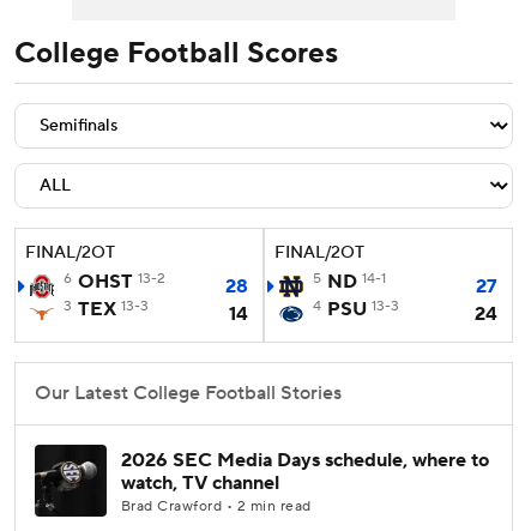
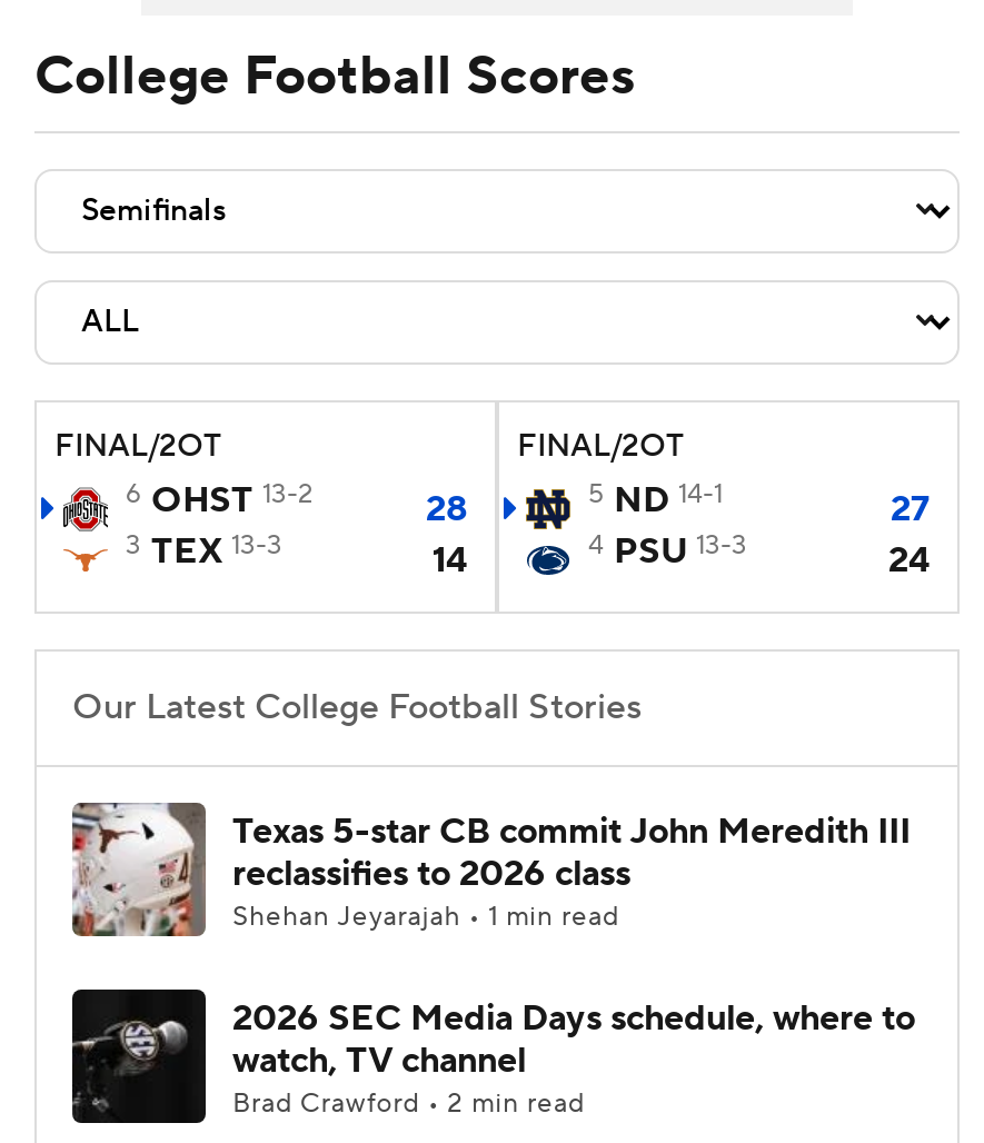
none -> [70,801,911,938] [image] | Texas 5-star CB commit John Meredith III | reclassifies to 2026 class | Shehan Jeyarajah • 1 min read

